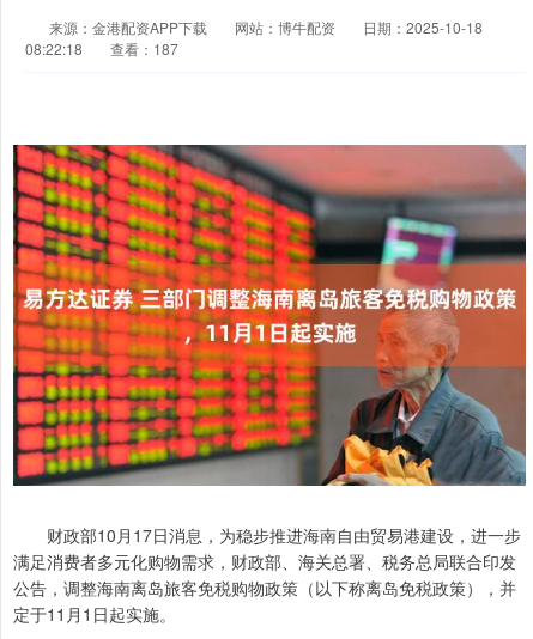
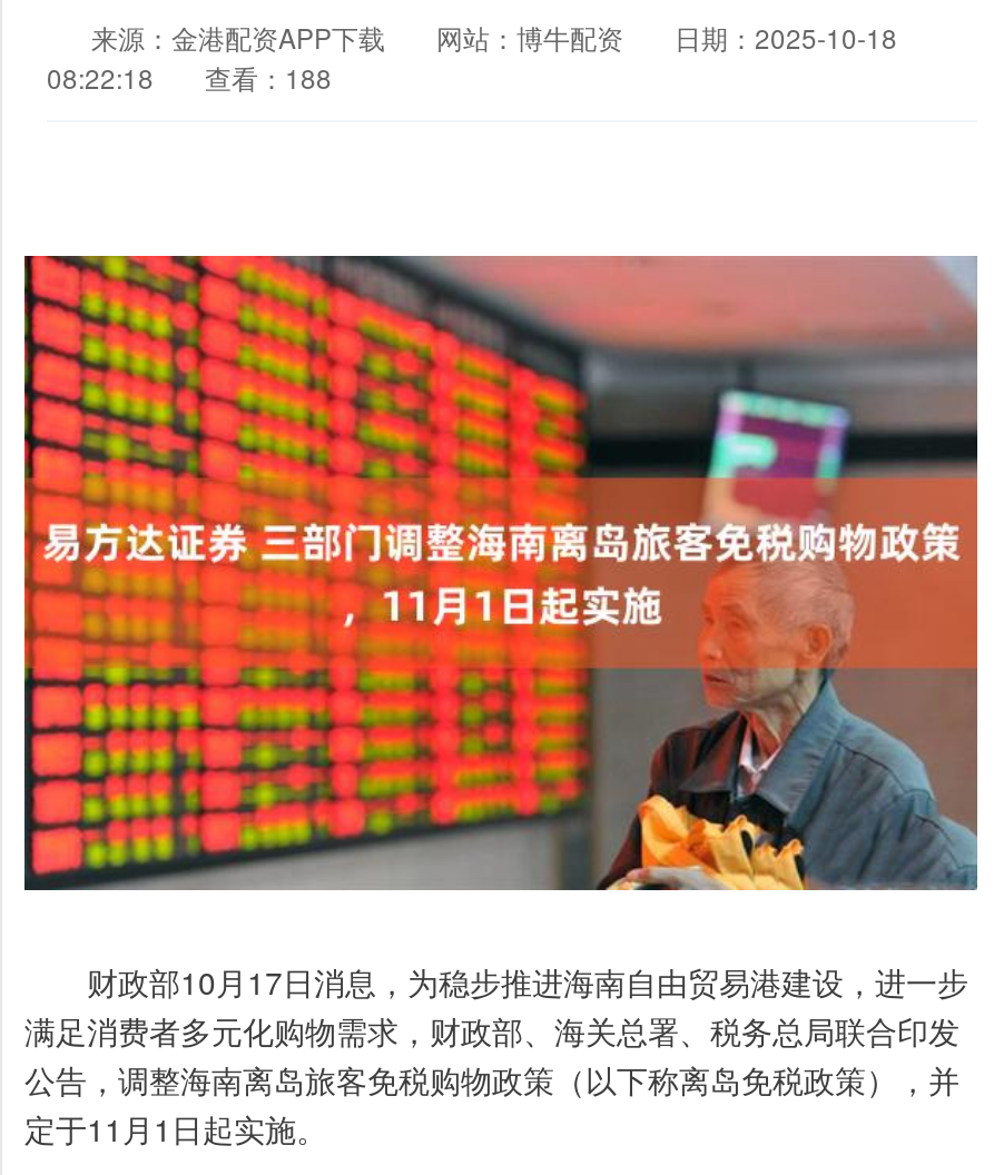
[25,38,178,59] 08:22:18 查看：187 -> [47,58,332,96] 08:22:18 查看：188

